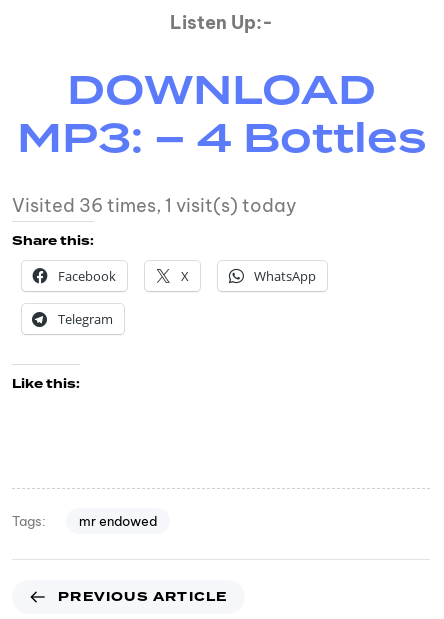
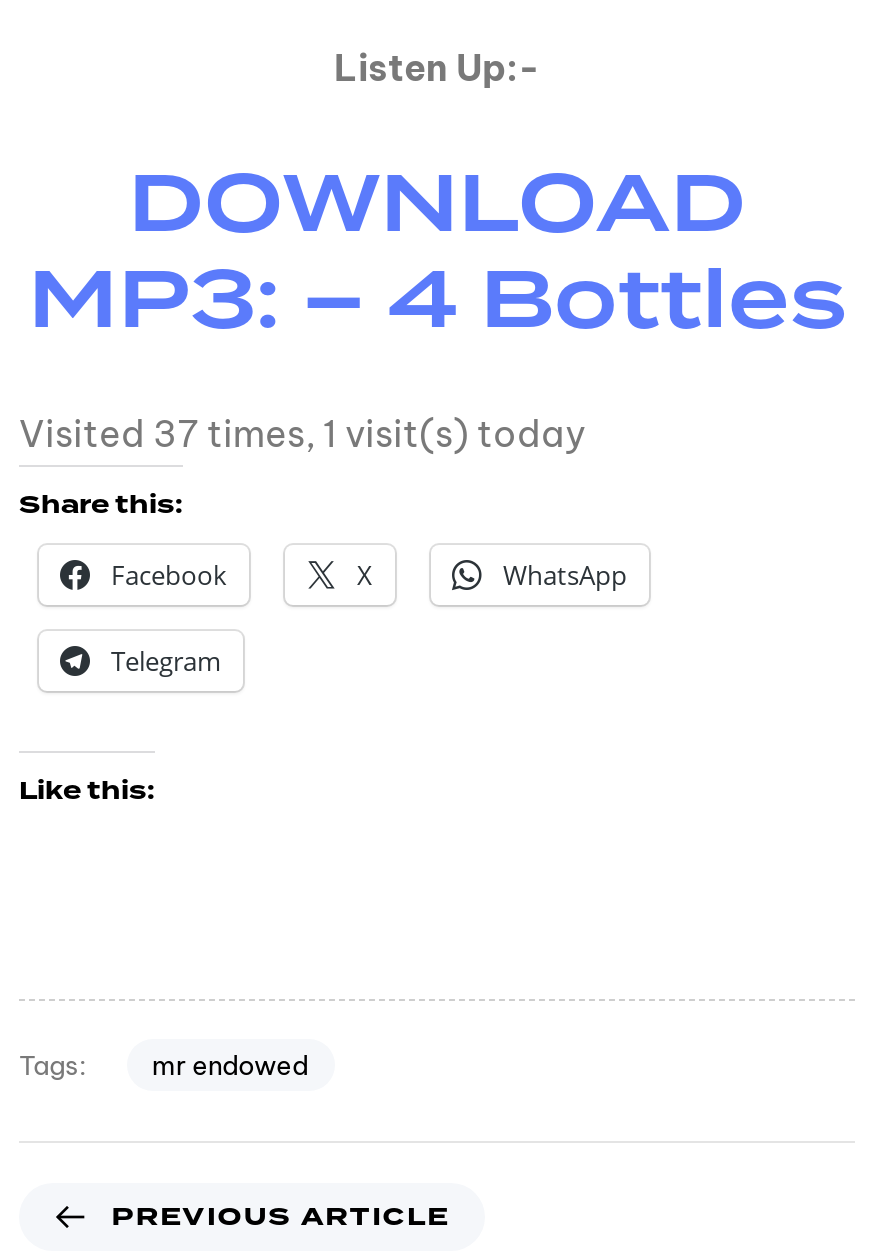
[12,194,297,217] Visited 36 times, 1 visit(s) today -> [19,412,587,458] Visited 37 times, 1 visit(s) today

